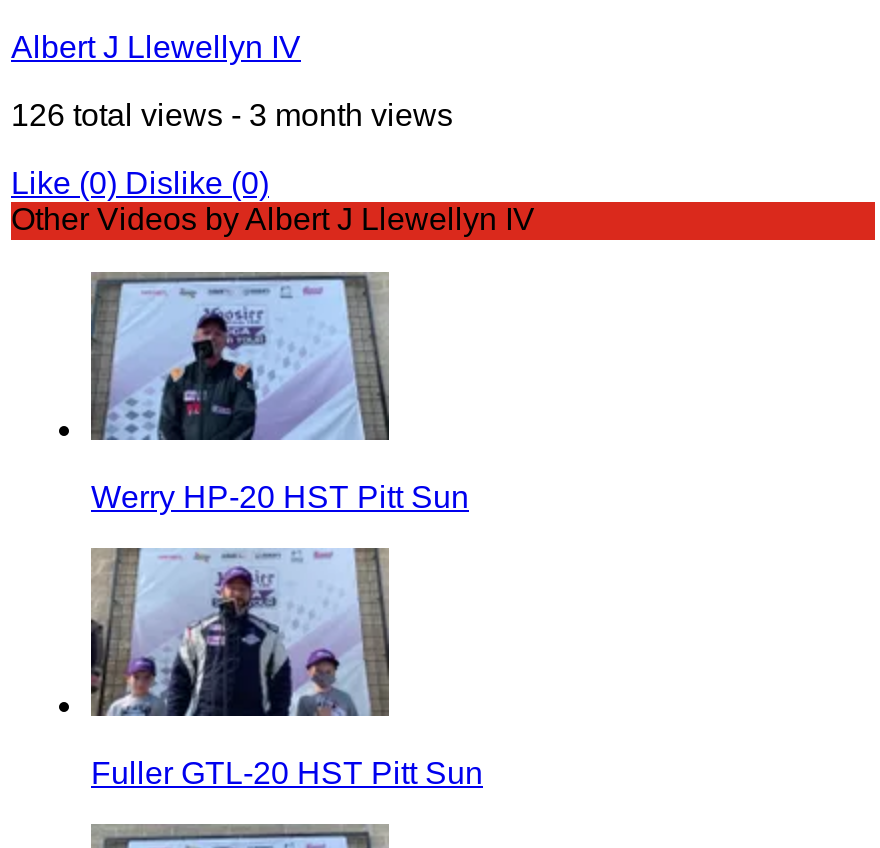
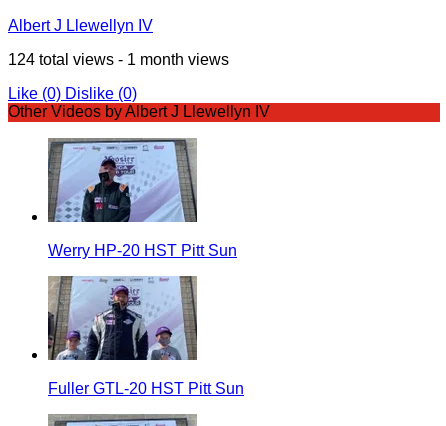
[11,98,453,132] 126 total views - 3 month views -> [8,51,229,68] 124 total views - 1 month views

